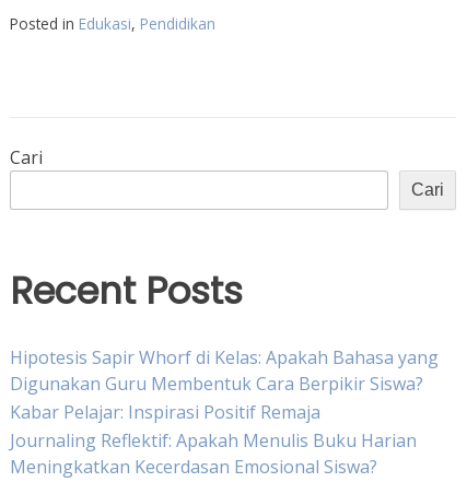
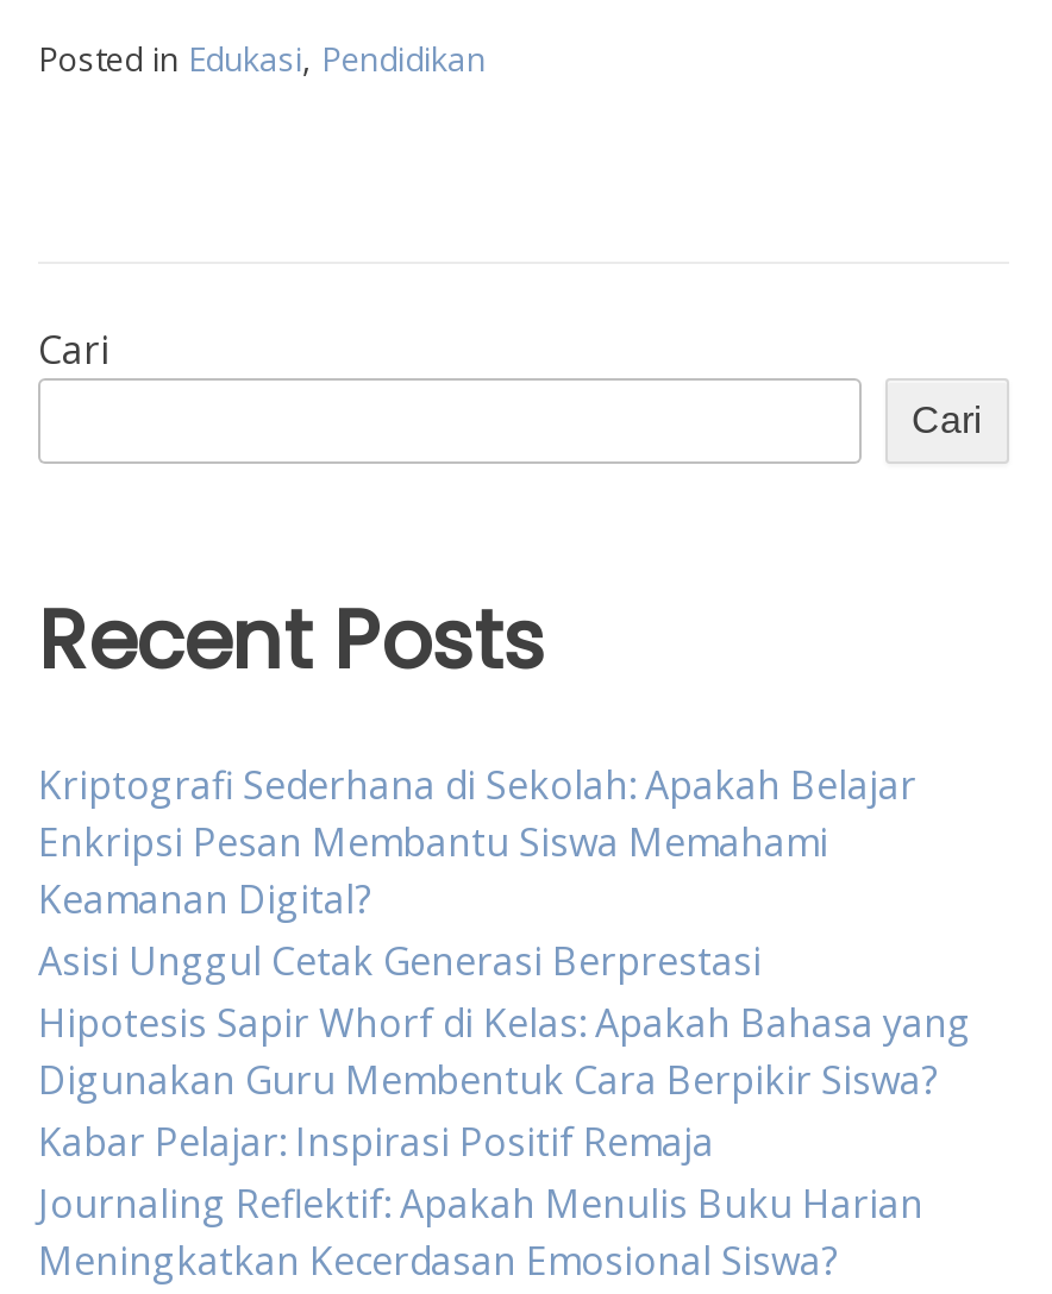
none -> [38,758,916,986] Kriptografi Sederhana di Sekolah: Apakah Belajar | Enkripsi Pesan Membantu Siswa Memahami | Keamanan Digital? | Asisi Unggul Cetak Generasi Berprestasi

